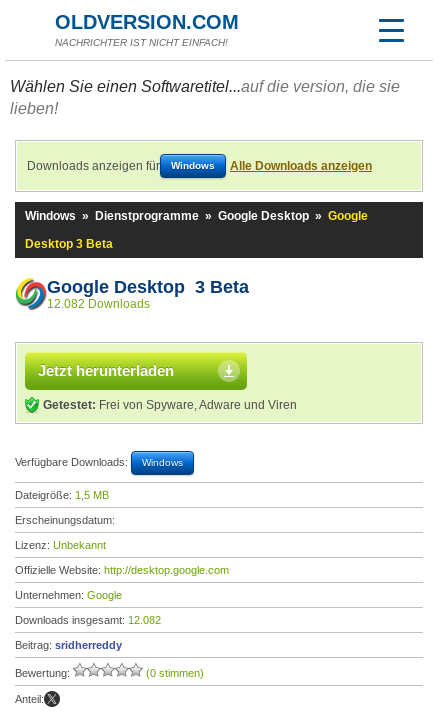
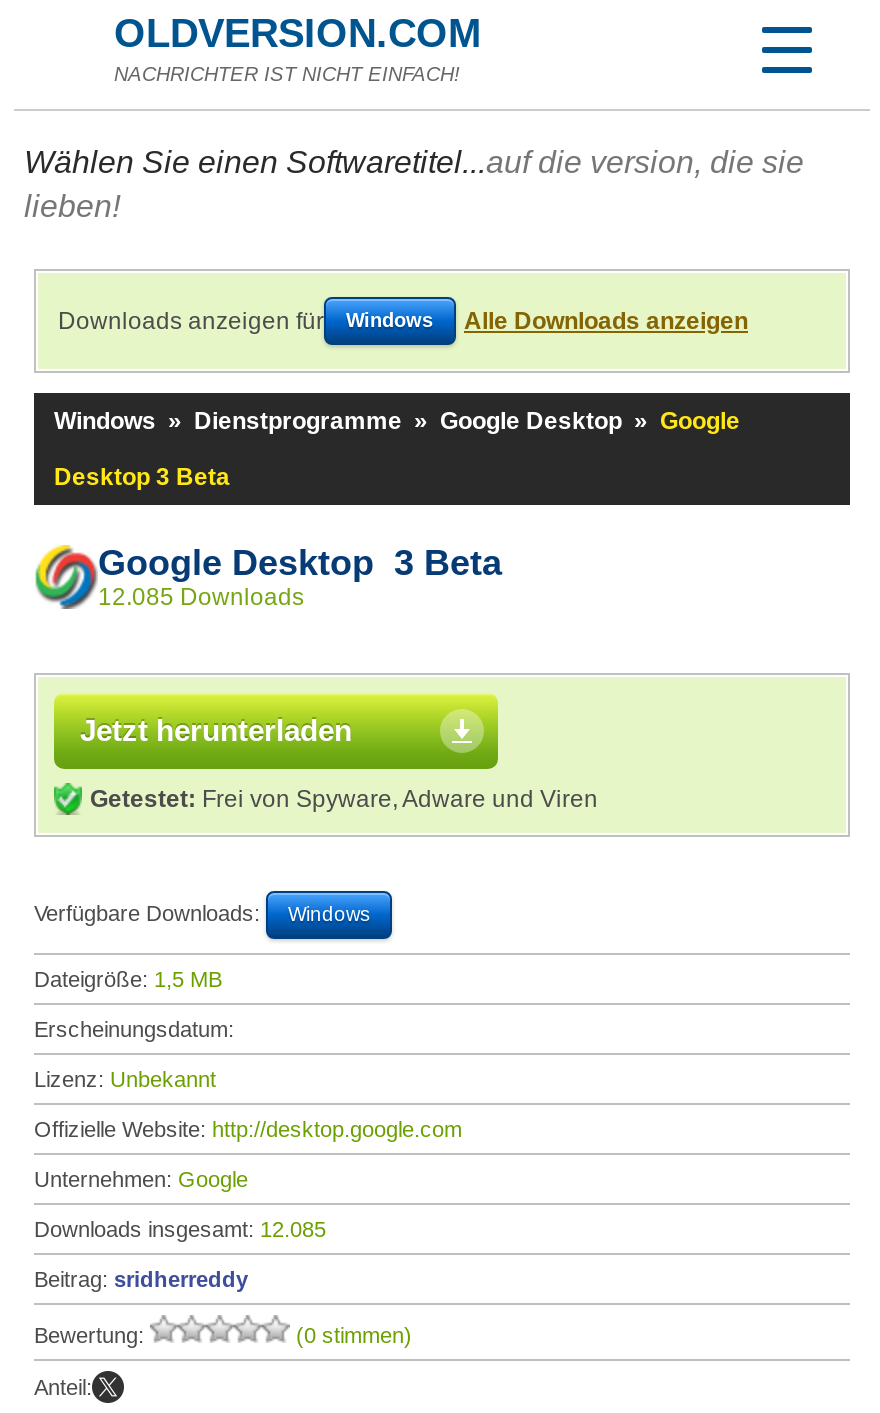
[47,297,150,311] 12.082 Downloads -> [98,583,304,611] 12.085 Downloads
[15,614,161,626] Downloads insgesamt: 12.082 -> [34,1217,326,1241] Downloads insgesamt: 12.085

